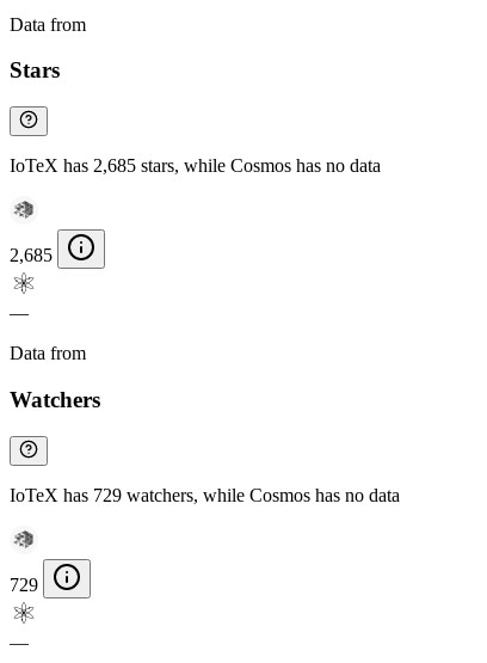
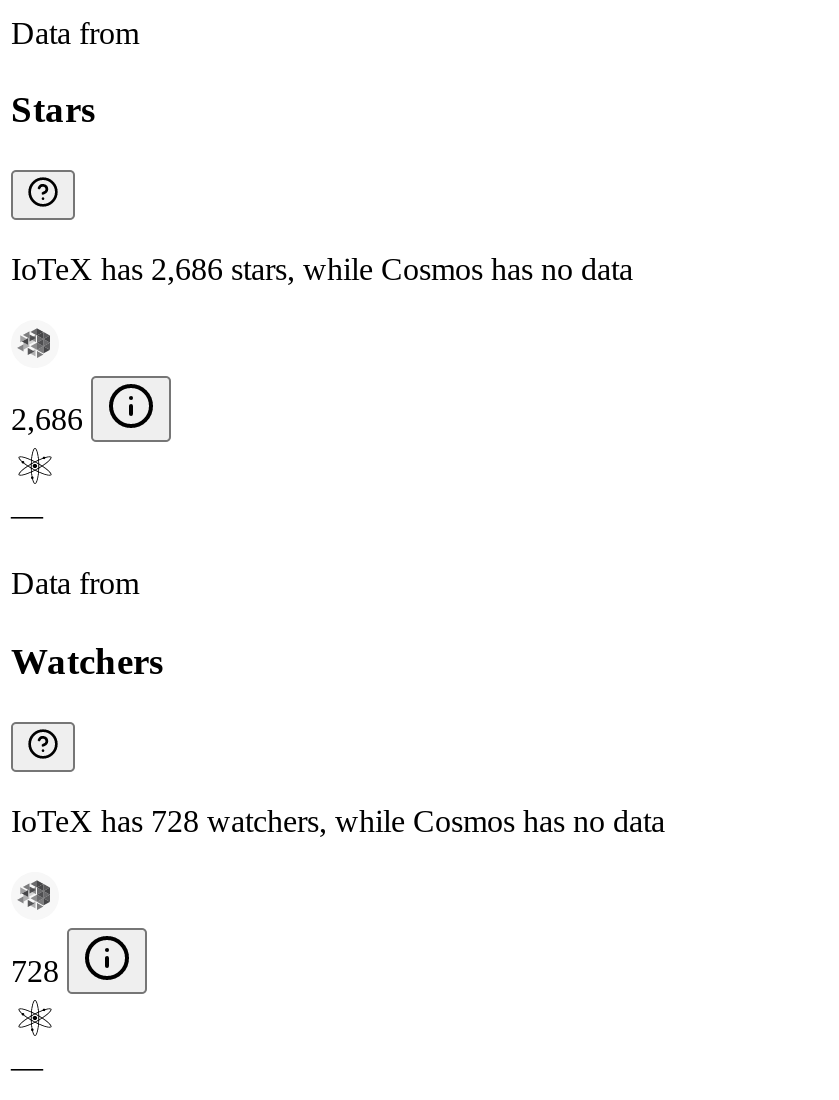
[10,155,381,176] IoTeX has 2,685 stars, while Cosmos has no data -> [11,252,633,286] IoTeX has 2,686 stars, while Cosmos has no data
[10,245,53,265] 2,685 -> [11,402,83,436] 2,686
[10,484,400,505] IoTeX has 729 watchers, while Cosmos has no data -> [11,803,665,837] IoTeX has 728 watchers, while Cosmos has no data
[10,574,38,594] 729 -> [11,953,59,987] 728

